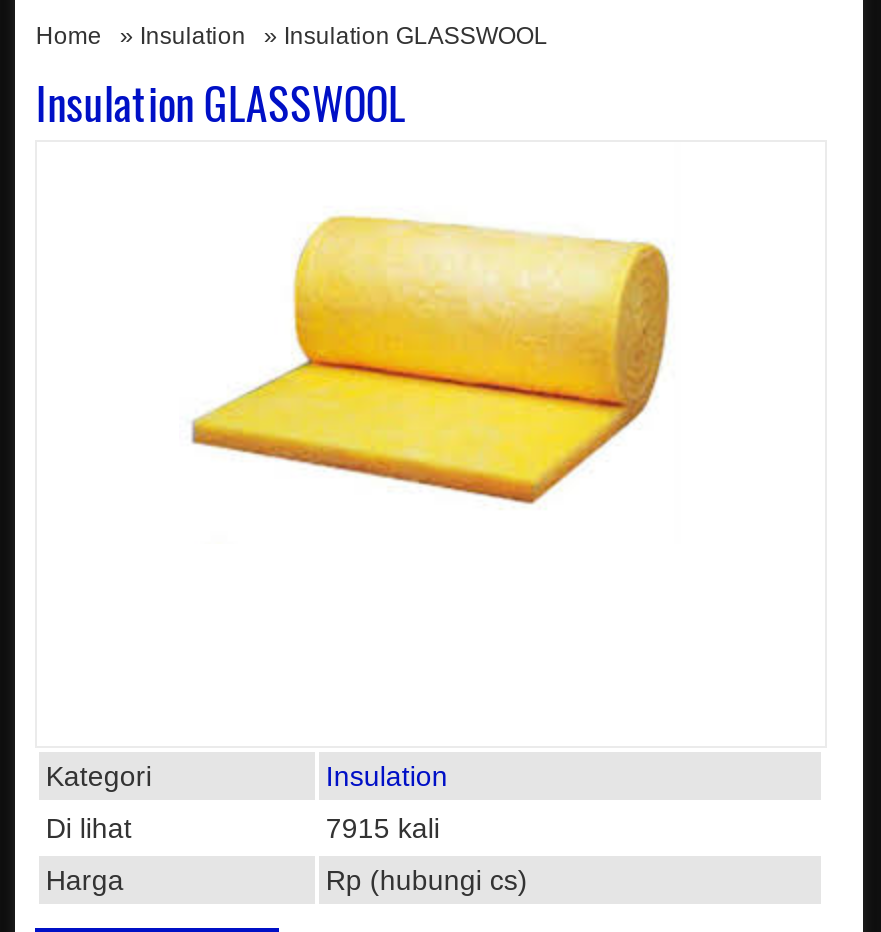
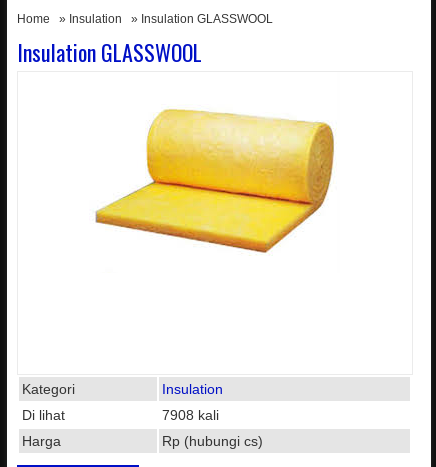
[326,812,440,844] 7915 kali -> [162,407,219,423] 7908 kali

